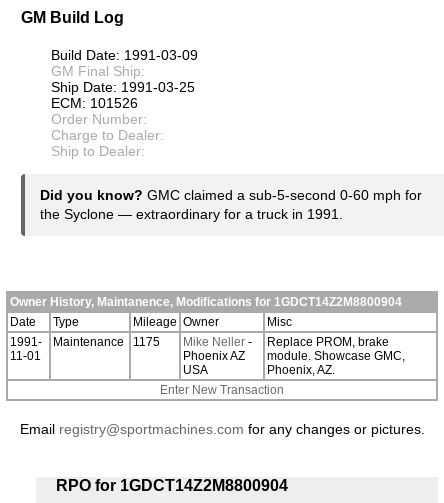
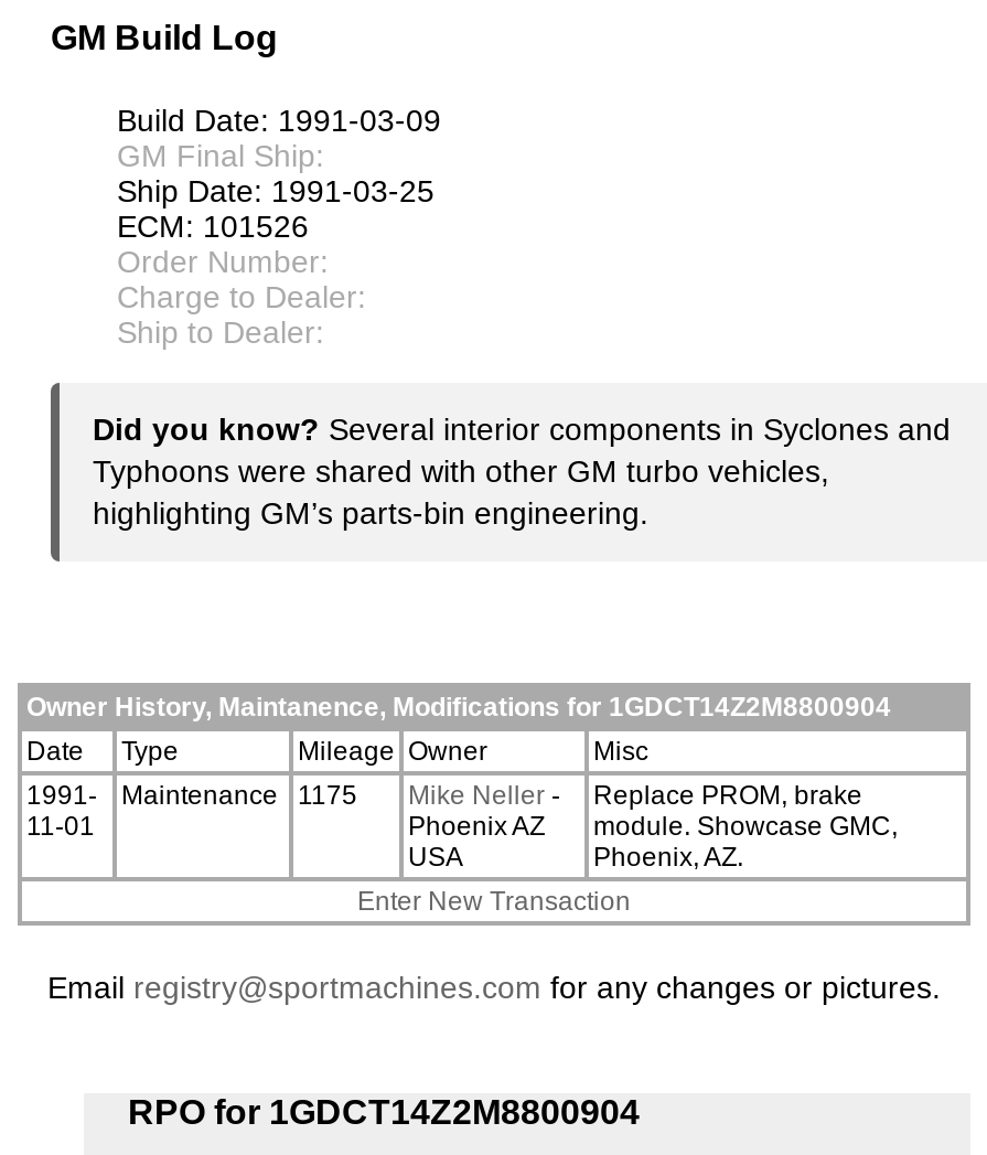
[40,187,422,222] Did you know? GMC claimed a sub-5-second 0-60 mph for | the Syclone — extraordinary for a truck in 1991. -> [93,411,951,531] Did you know? Several interior components in Syclones and | Typhoons were shared with other GM turbo vehicles, | highlighting GM’s parts-bin engineering.

